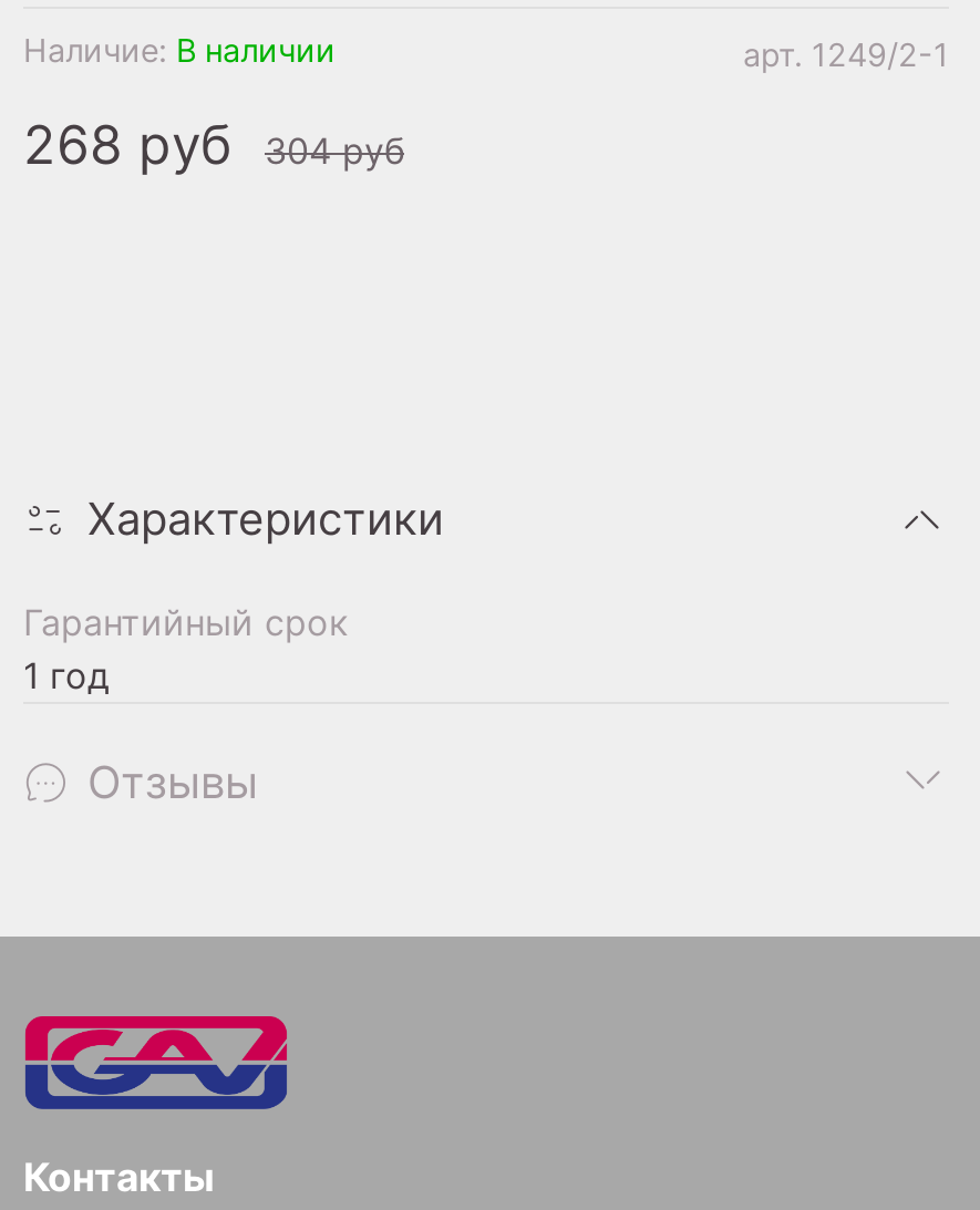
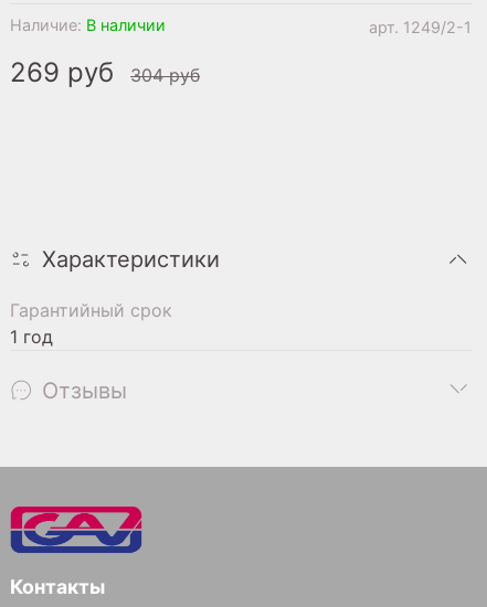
[23,112,231,176] 268 руб -> [10,56,114,88] 269 руб

